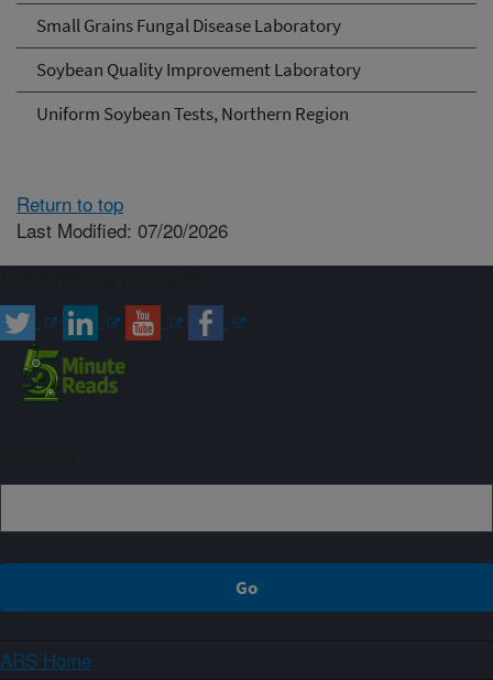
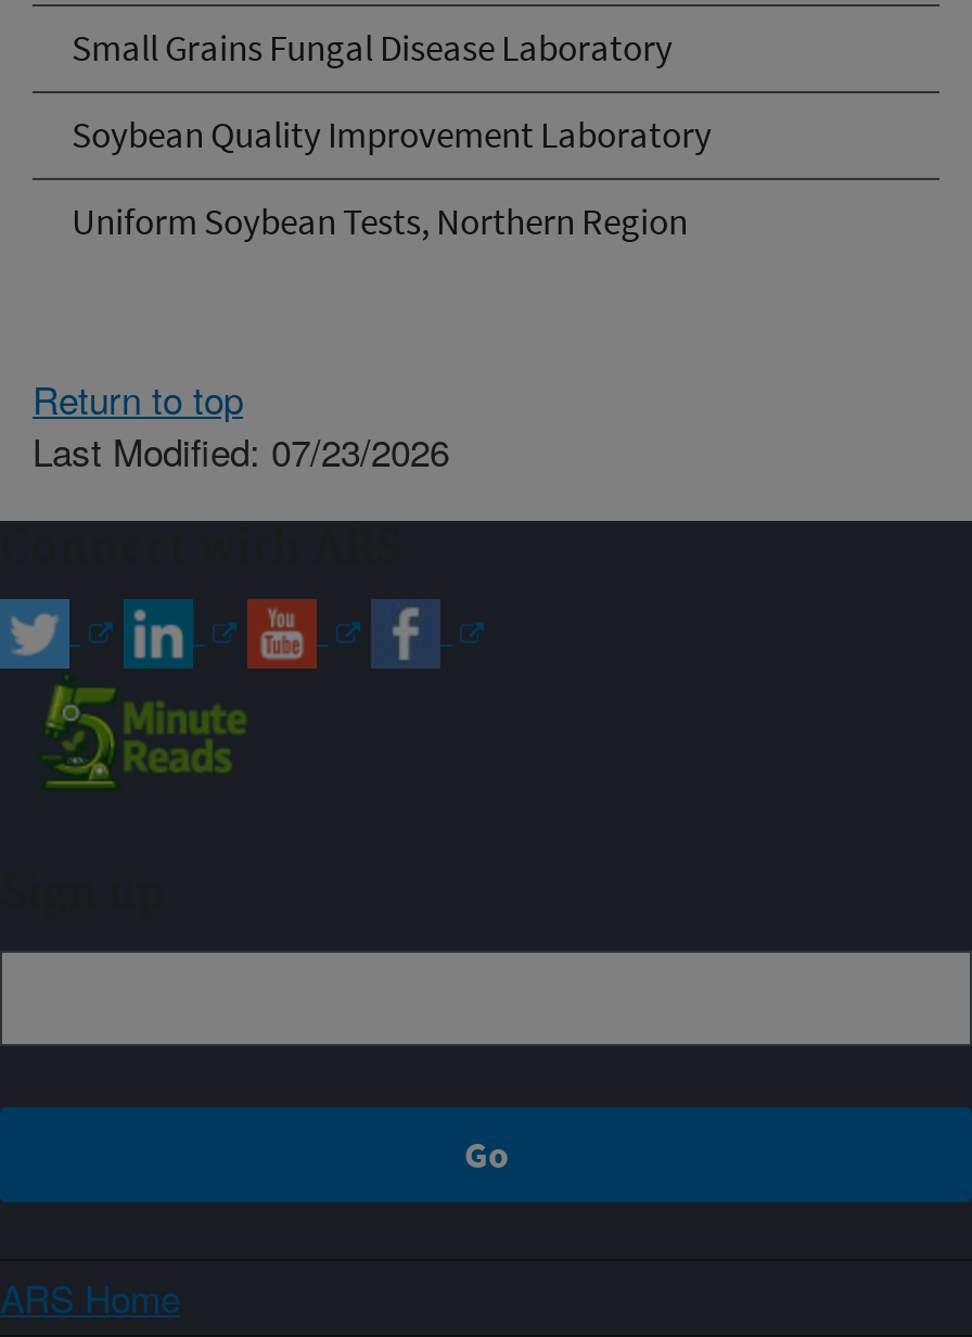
[17,215,228,243] Last Modified: 07/20/2026 -> [33,422,449,476] Last Modified: 07/23/2026

